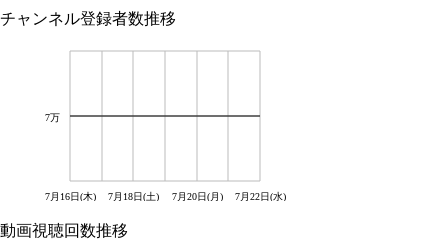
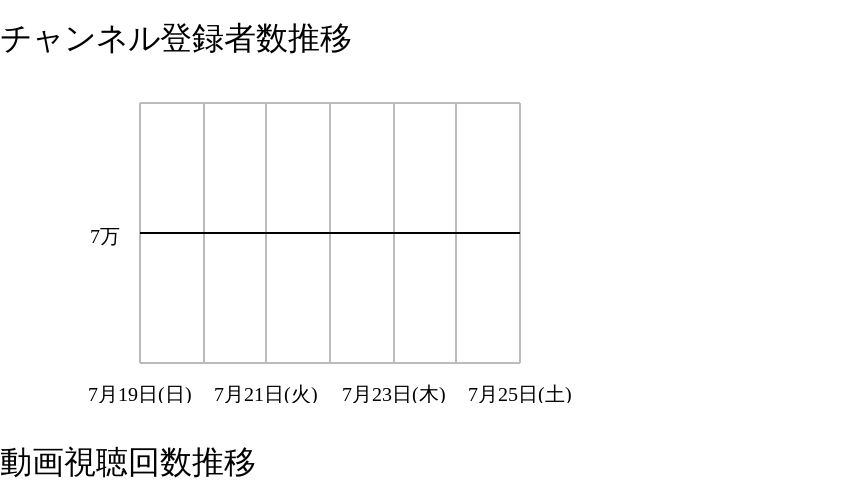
[44,191,95,202] 7月16日(木) -> [88,384,192,406] 7月19日(日)
[107,191,158,202] 7月18日(土) -> [214,384,318,406] 7月21日(火)
[171,191,222,202] 7月20日(月) -> [342,384,446,406] 7月23日(木)
[234,191,285,202] 7月22日(水) -> [468,384,572,406] 7月25日(土)

